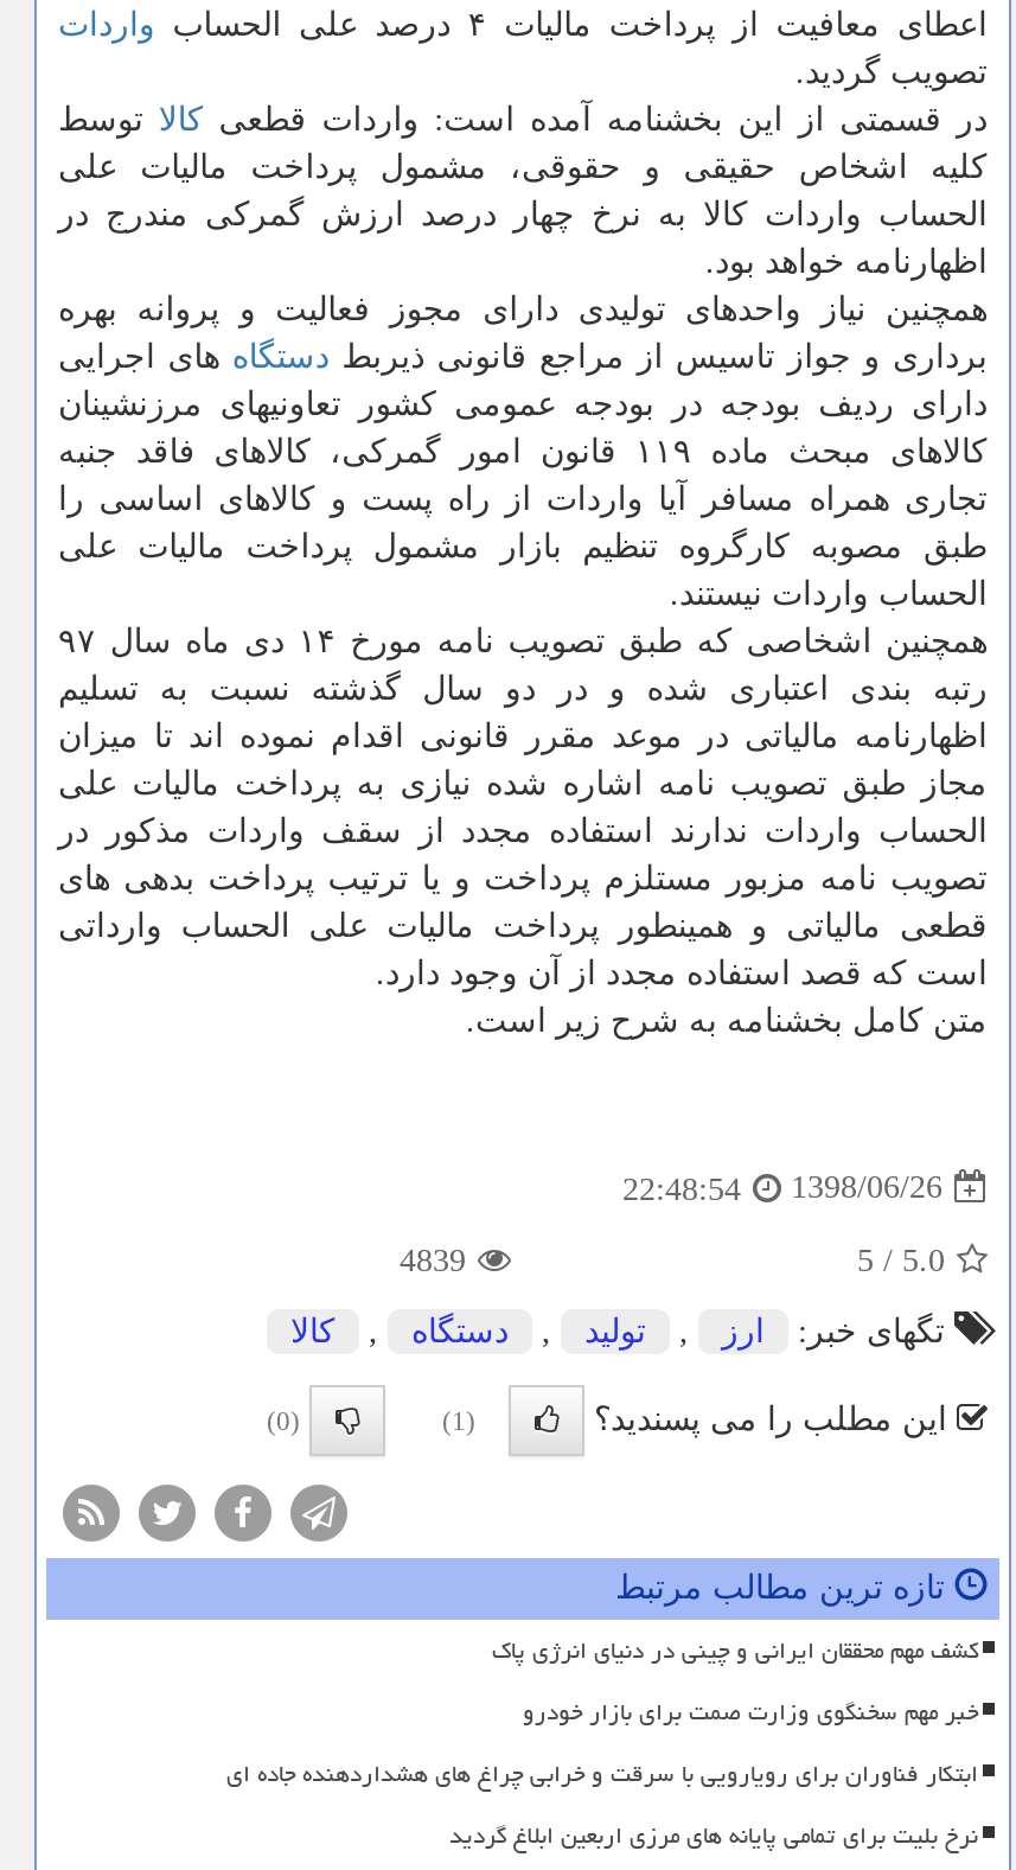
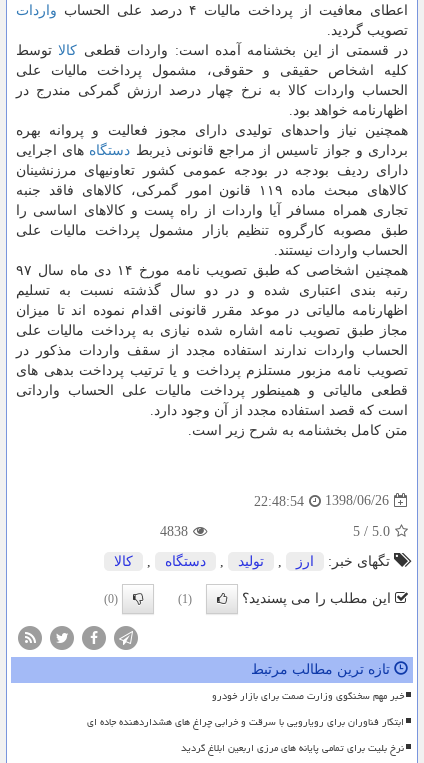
[400,1243,466,1279] 4839 -> [160,524,188,539] 4838
[492,1627,978,1675] کشف مهم محققان ایرانی و چینی در دنیای انرژی پاک -> none

